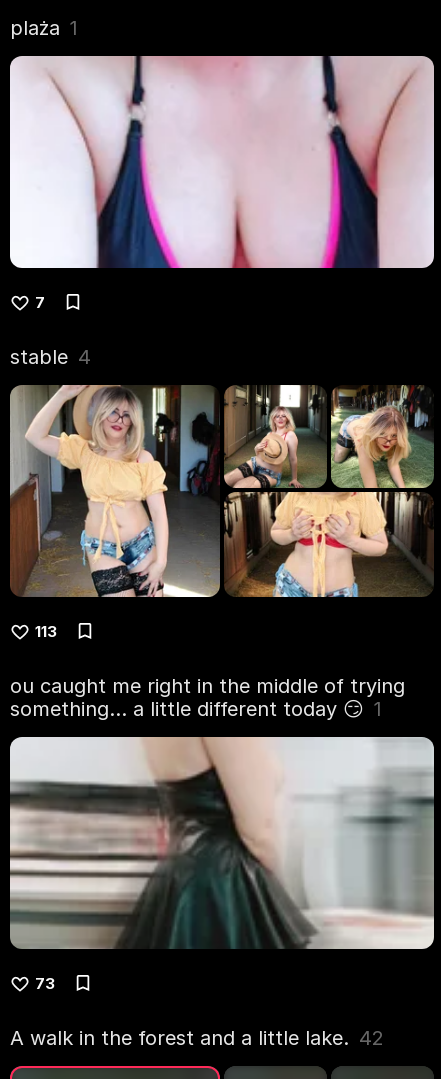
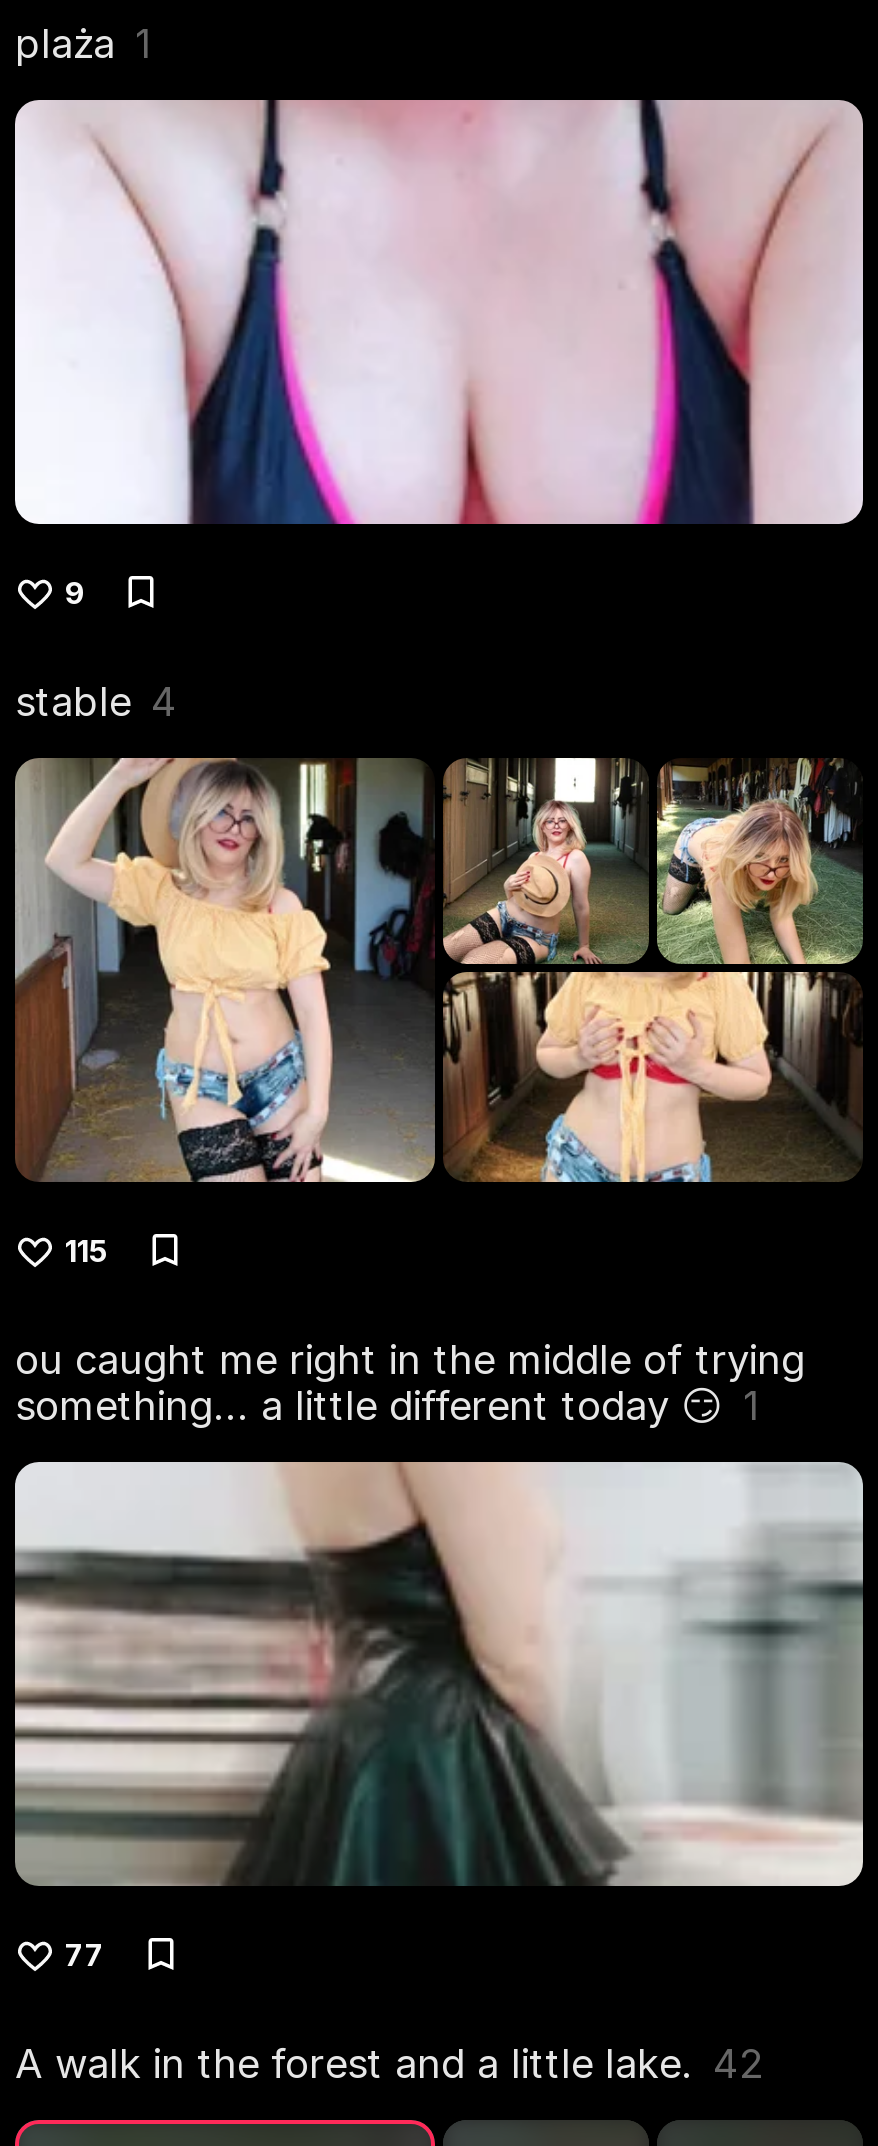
[35,292,45,311] 7 -> [65,573,85,611] 9
[35,621,57,640] 113 -> [65,1231,109,1269] 115
[35,973,55,992] 73 -> [65,1935,105,1973] 77

